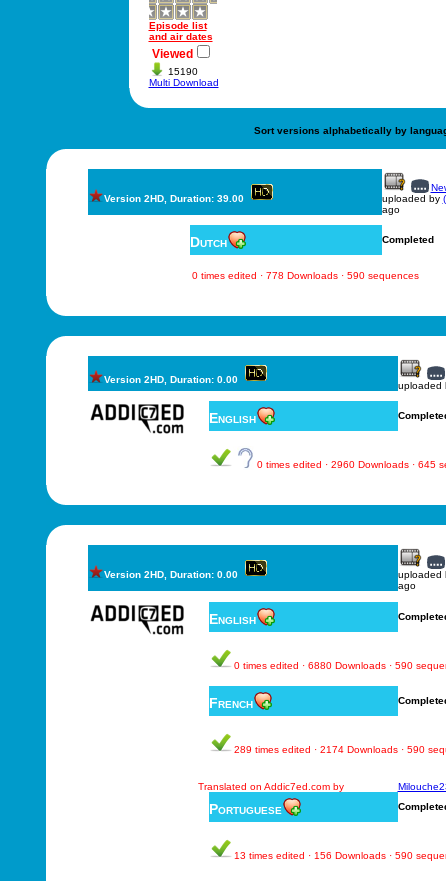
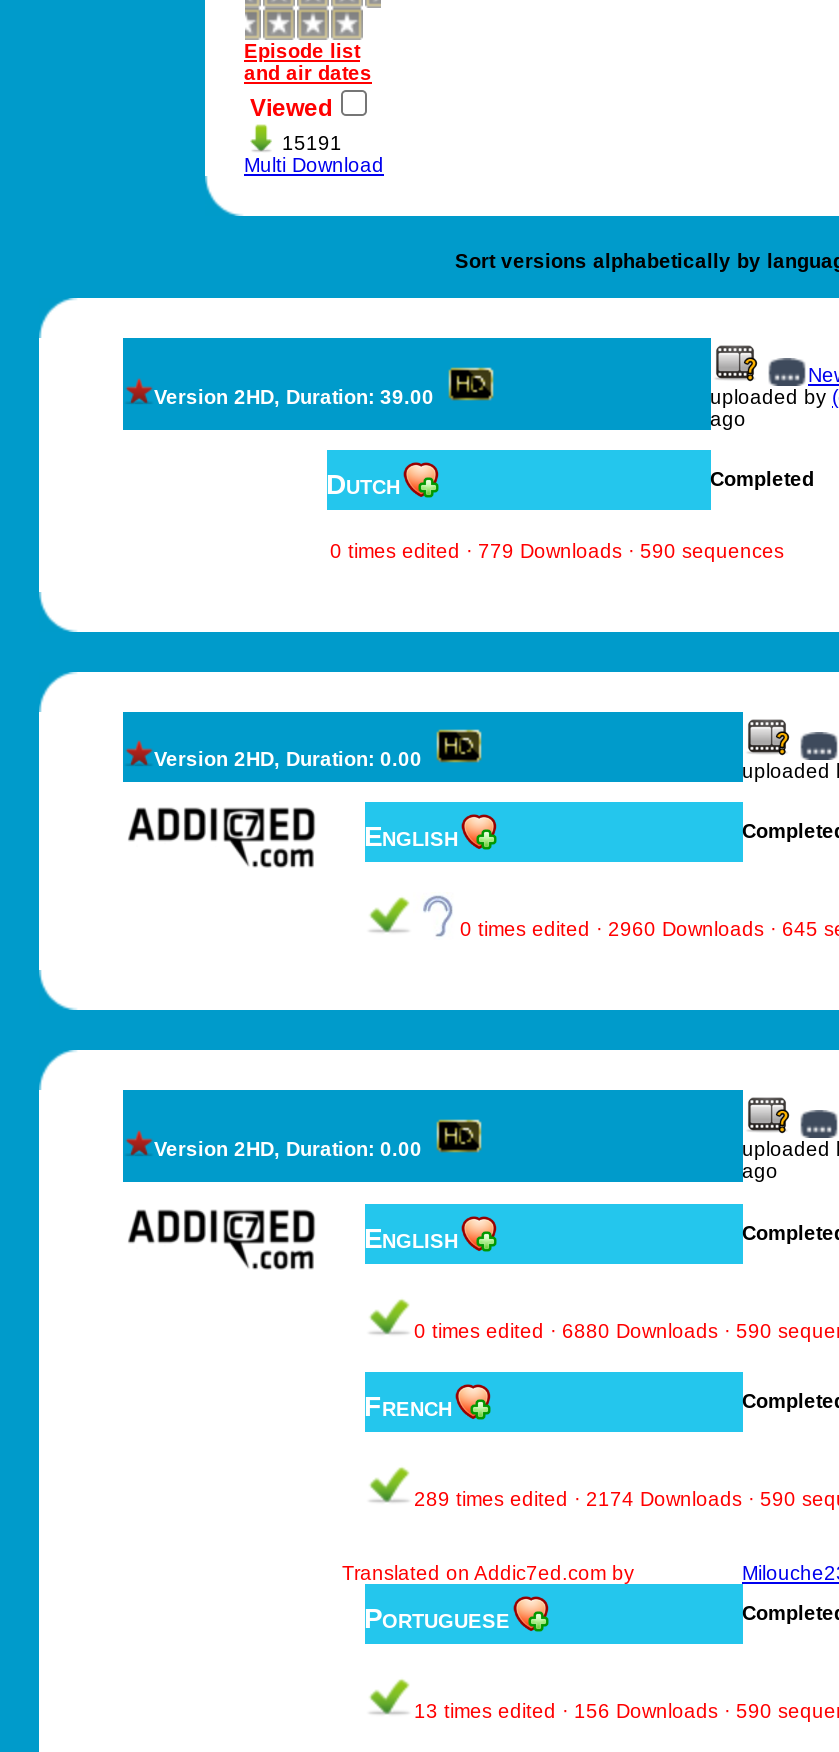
[164,66,197,77] 15190 -> [276,132,342,154] 15191
[191,270,418,281] 0 times edited · 778 Downloads · 590 sequences -> [330,540,784,562] 0 times edited · 779 Downloads · 590 sequences

